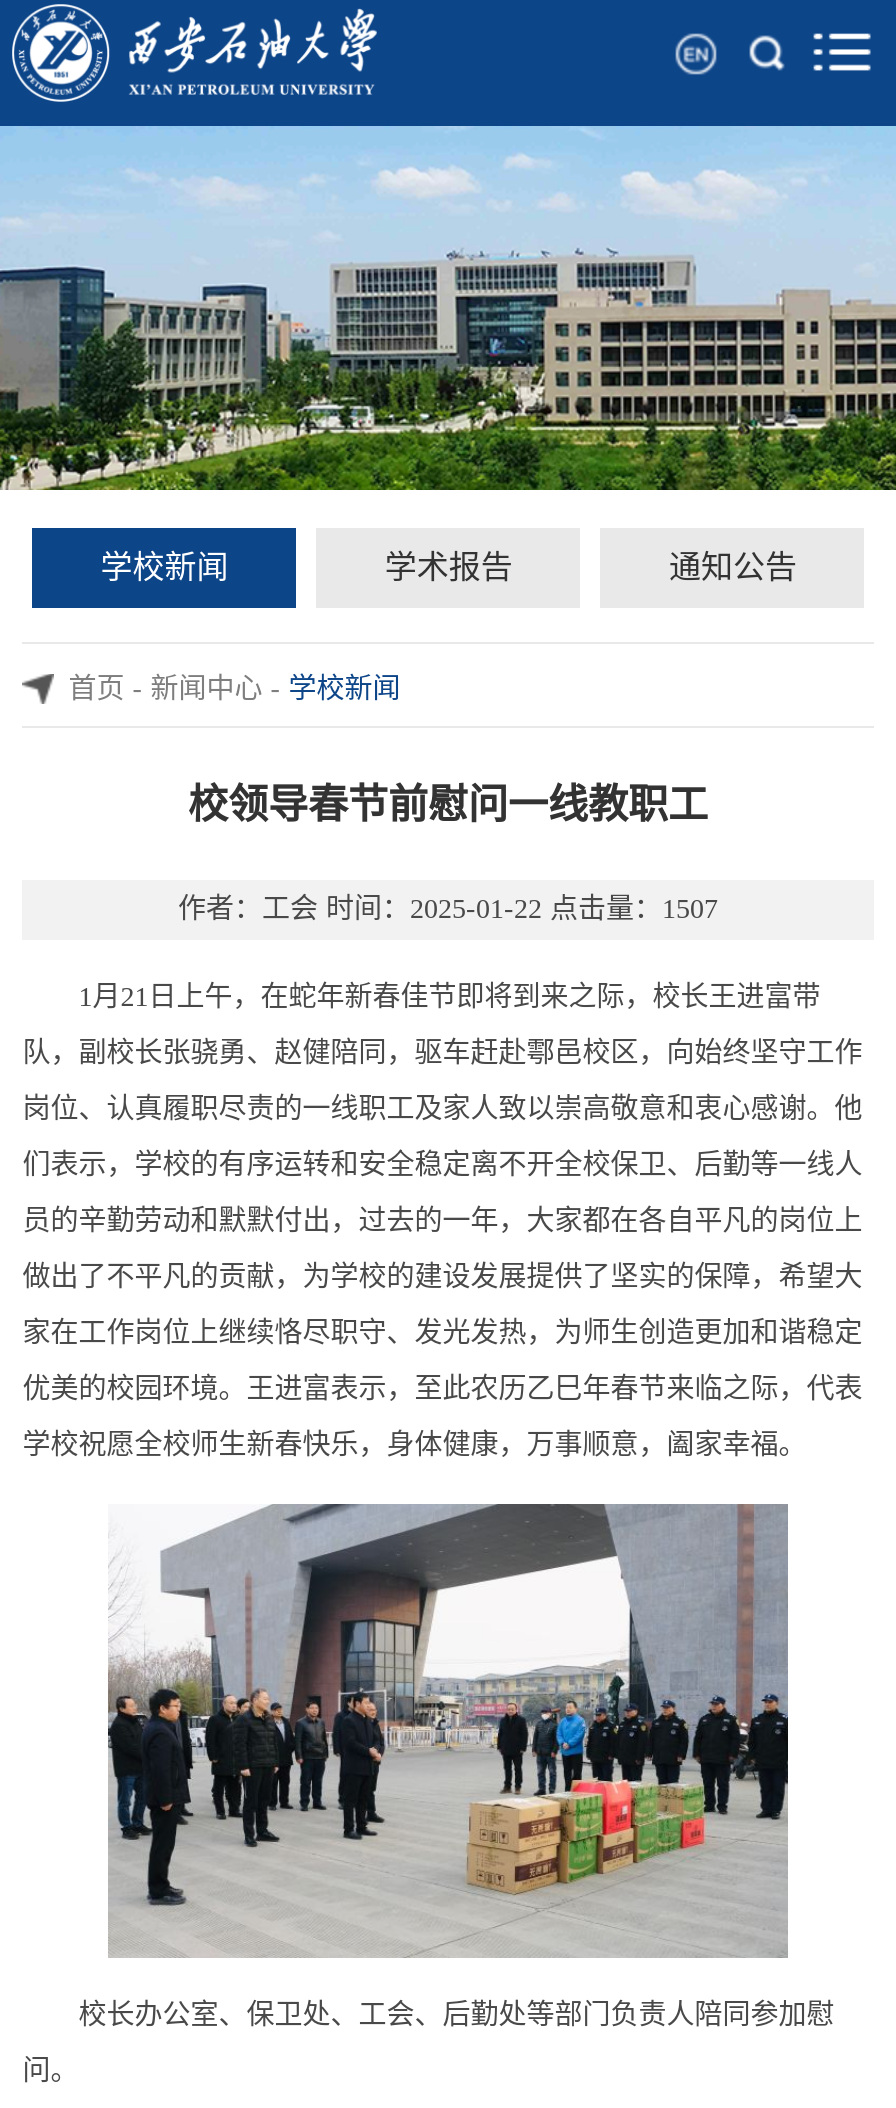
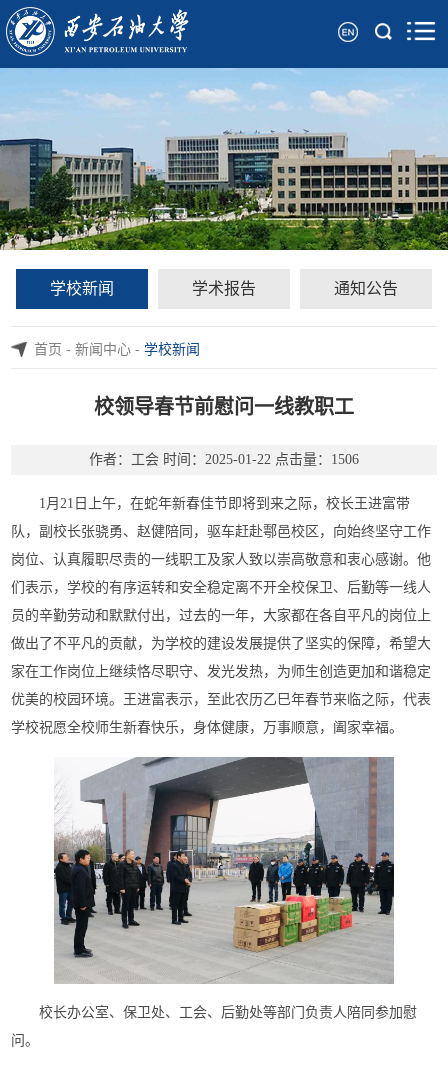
[178,894,718,924] 作者：工会时间：2025-01-22 点击量：1507 -> [89,452,359,467] 作者：工会时间：2025-01-22 点击量：1506

